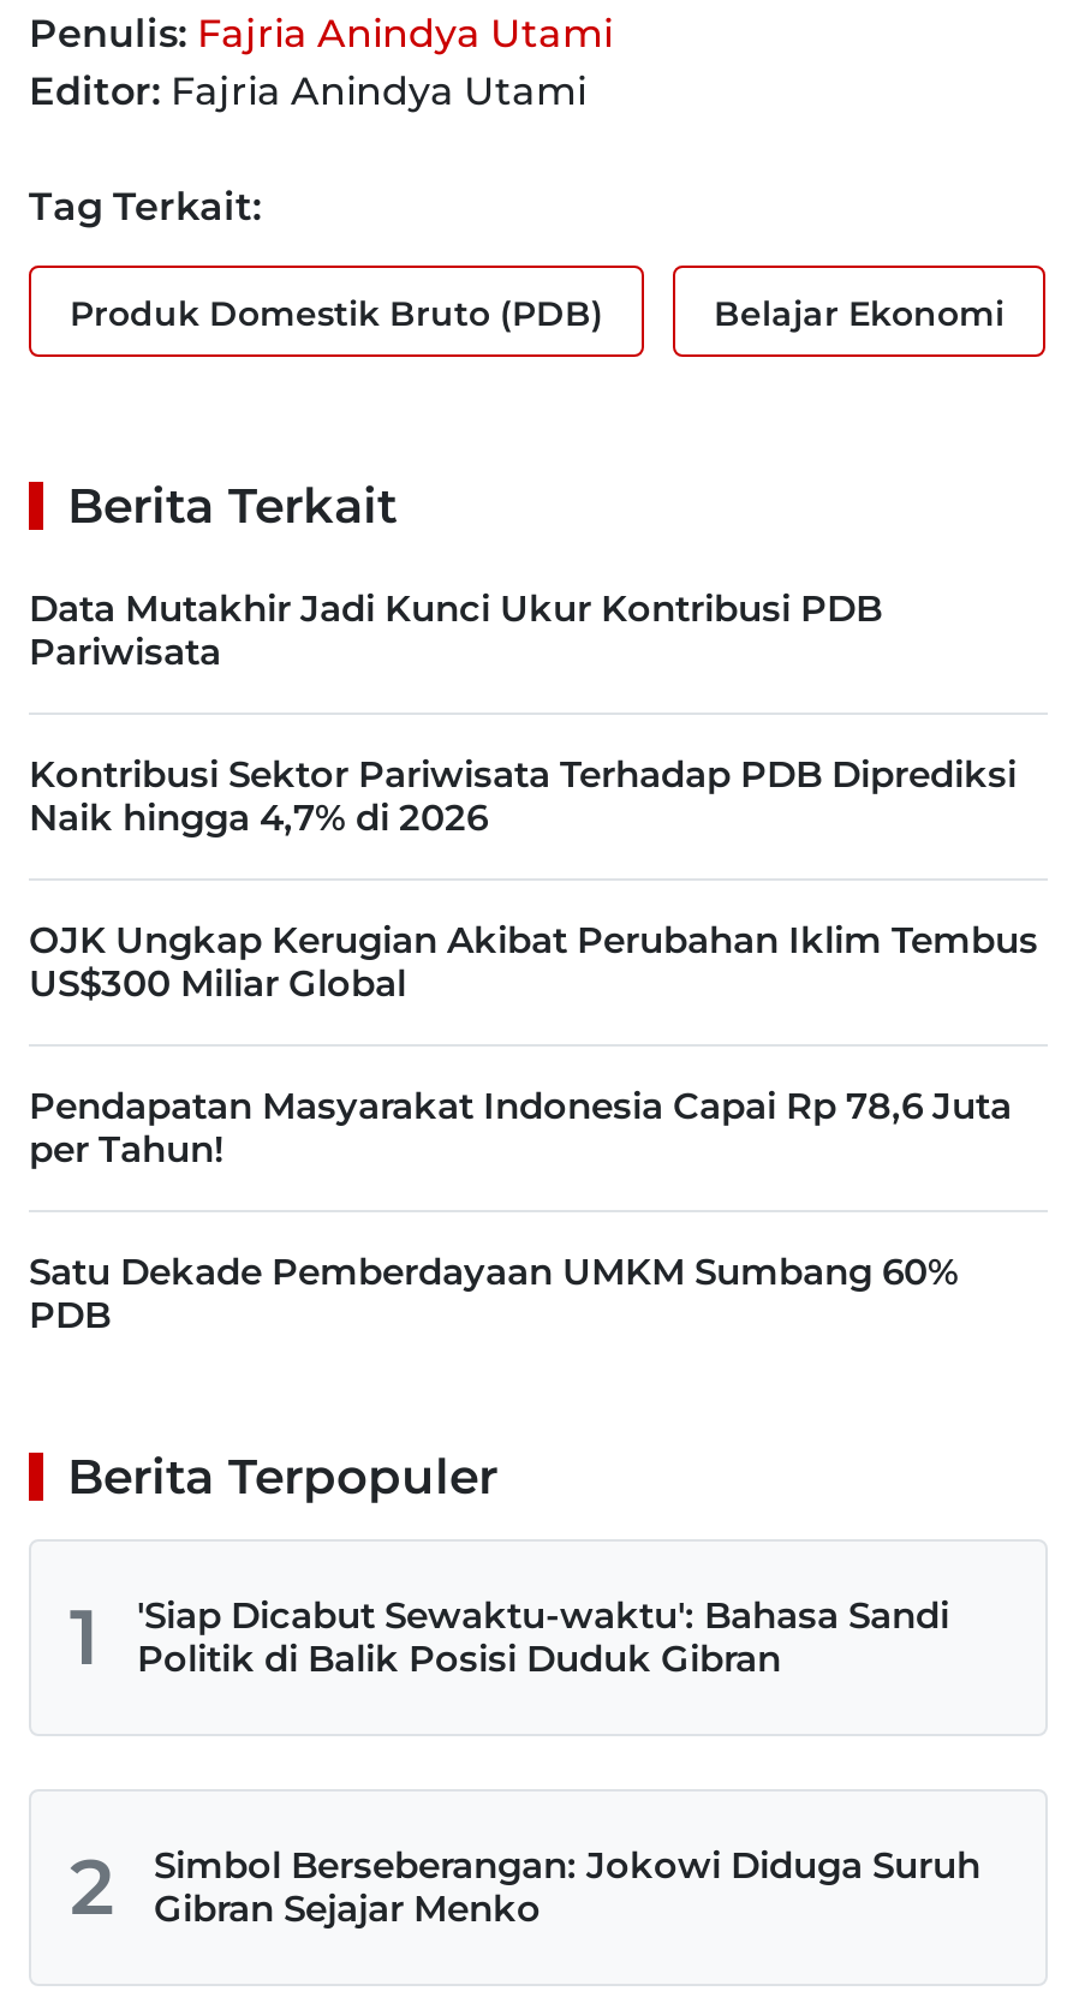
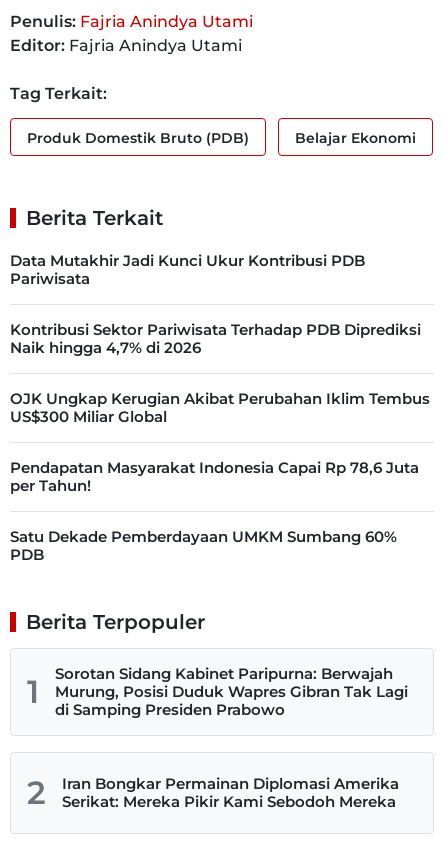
[137,1592,949,1681] 'Siap Dicabut Sewaktu-waktu': Bahasa Sandi | Politik di Balik Posisi Duduk Gibran -> [55,664,408,719] Sorotan Sidang Kabinet Paripurna: Berwajah | Murung, Posisi Duduk Wapres Gibran Tak Lagi | di Samping Presiden Prabowo
[154,1842,980,1931] Simbol Berseberangan: Jokowi Diduga Suruh | Gibran Sejajar Menko -> [62,774,399,811] Iran Bongkar Permainan Diplomasi Amerika | Serikat: Mereka Pikir Kami Sebodoh Mereka

